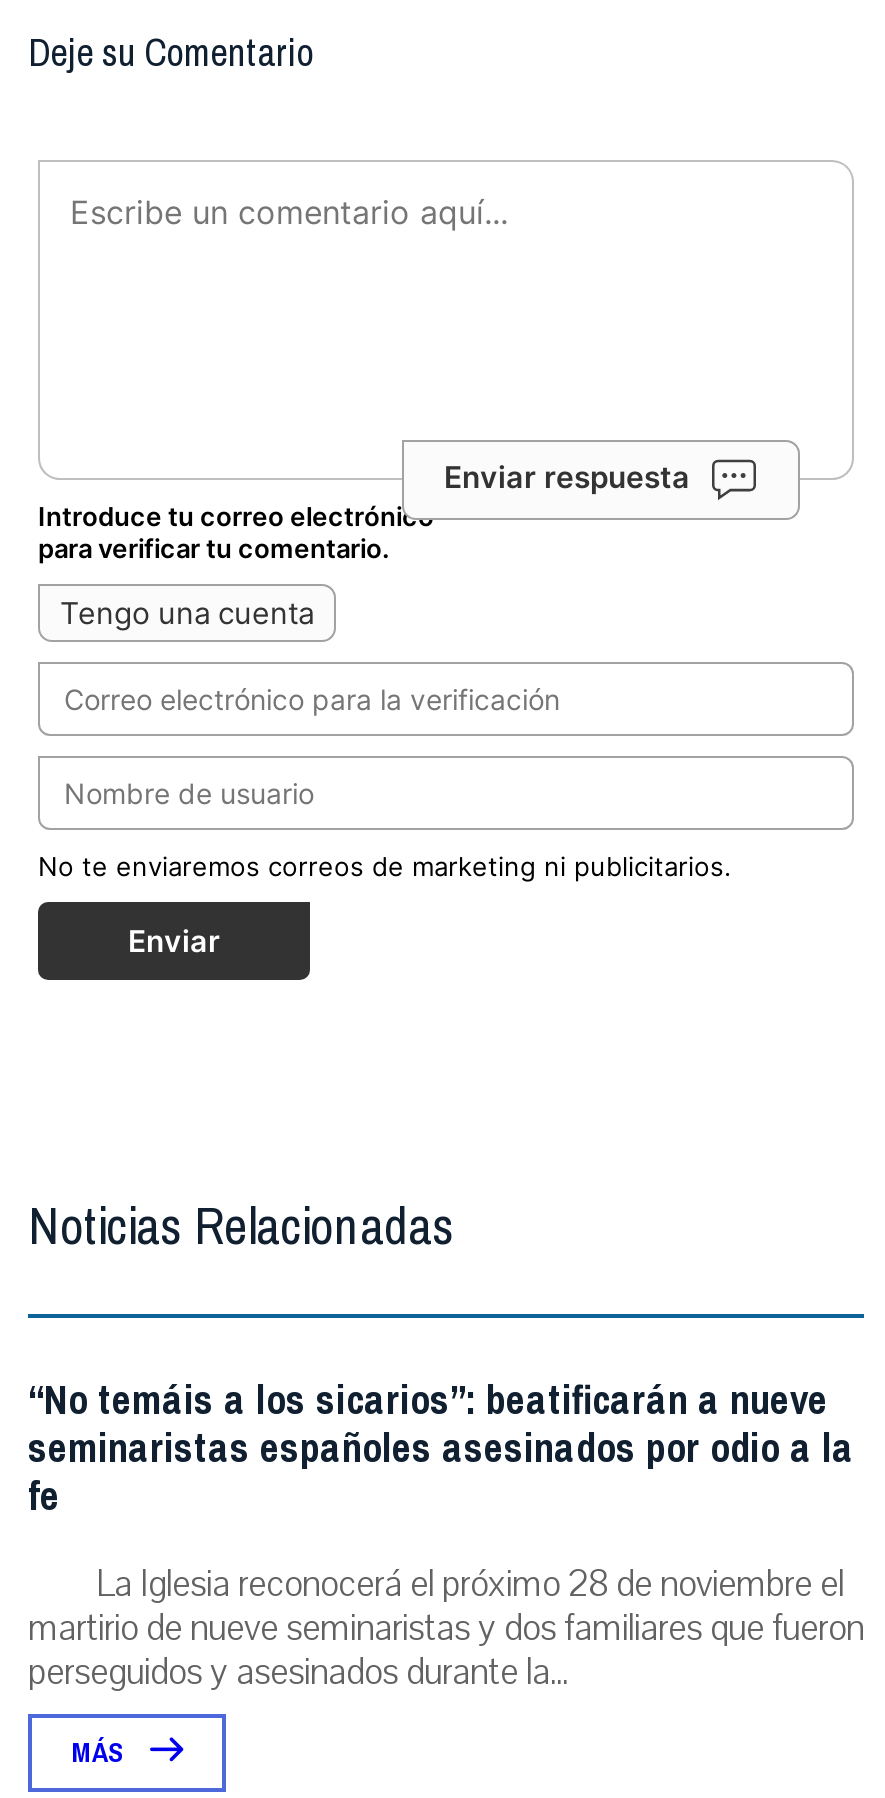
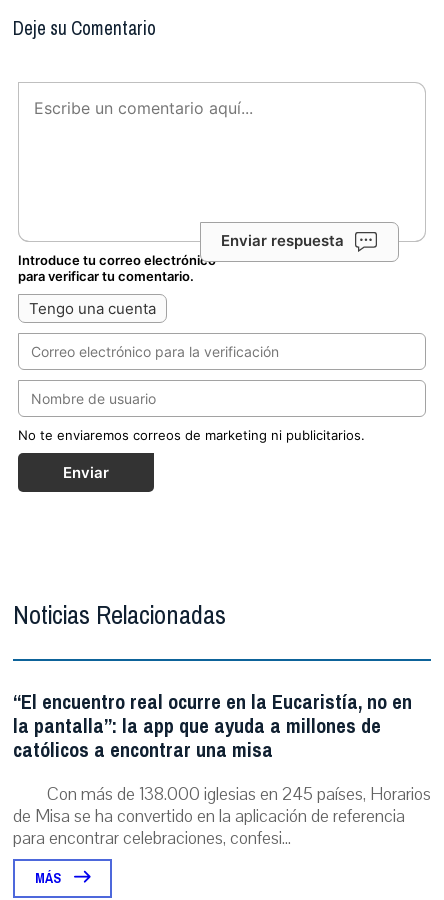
[28,1364,864,1696] “No temáis a los sicarios”: beatificarán a nueve | seminaristas españoles asesinados por odio a la | fe | La Iglesia reconocerá el próximo 28 de noviembre el | martirio de nueve seminaristas y dos familiares que fueron | perseguidos y asesinados durante la... -> [13,684,431,850] “El encuentro real ocurre en la Eucaristía, no en | la pantalla”: la app que ayuda a millones de | católicos a encontrar una misa | Con más de 138.000 iglesias en 245 países, Horarios | de Misa se ha convertido en la aplicación de referencia | para encontrar celebraciones, confesi...

